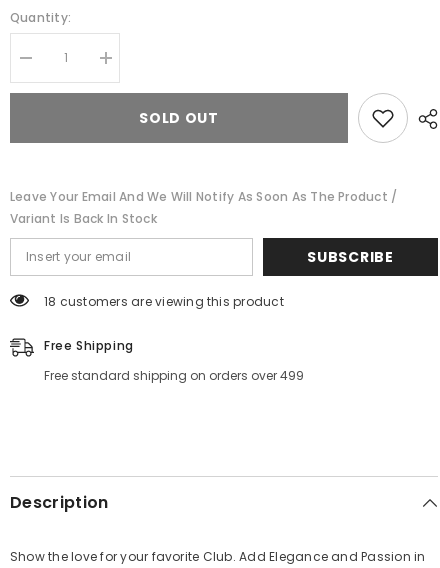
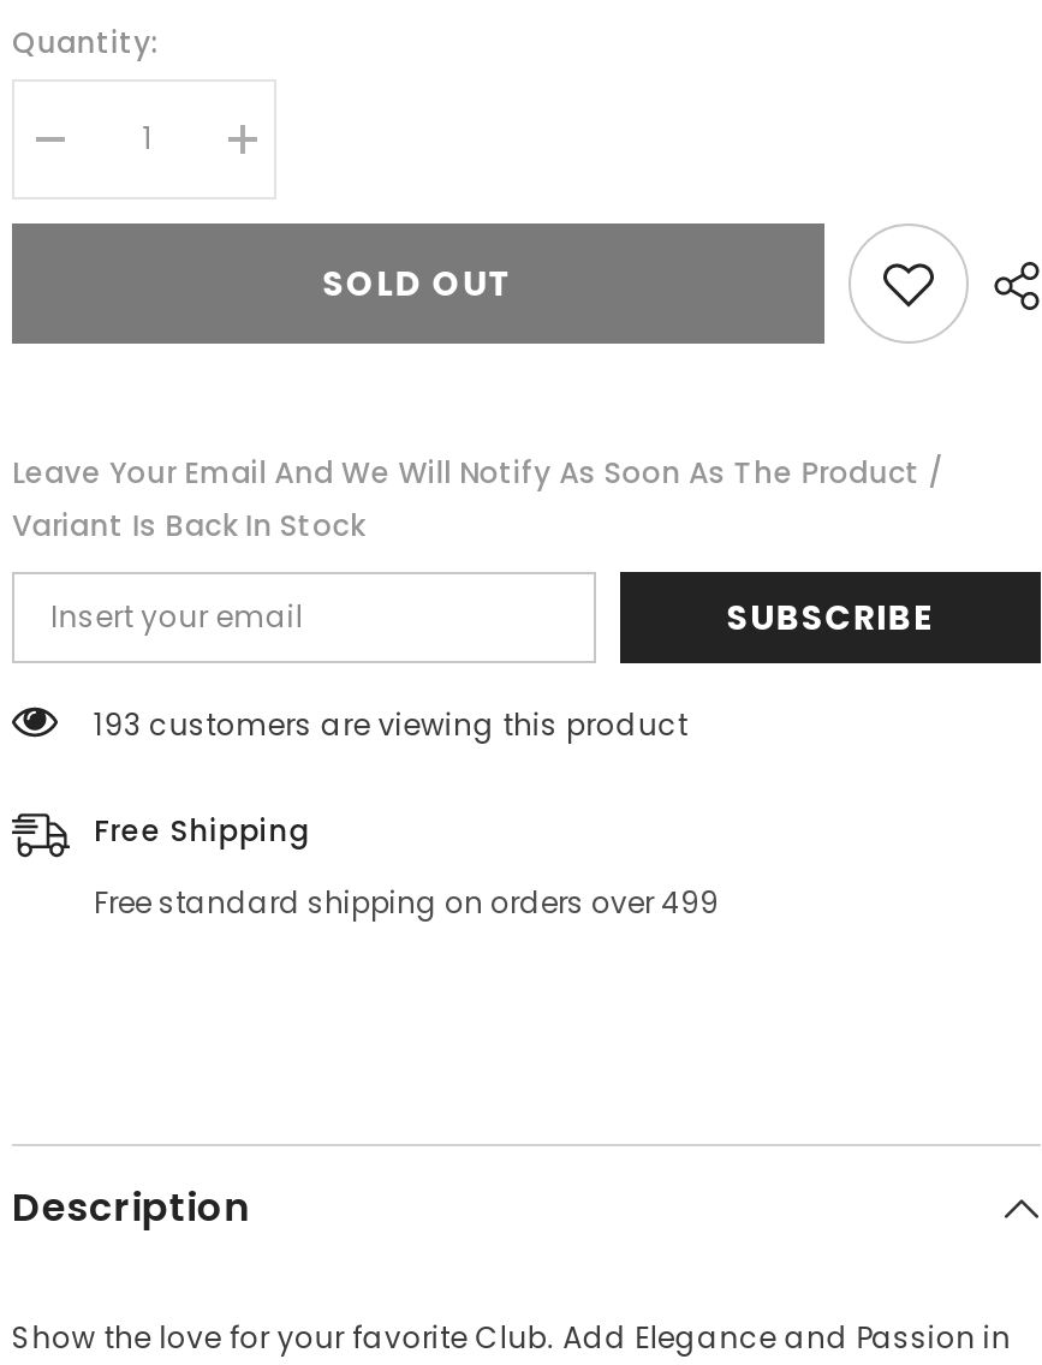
[44,293,284,310] 18 customers are viewing this product -> [94,703,688,744] 193 customers are viewing this product

